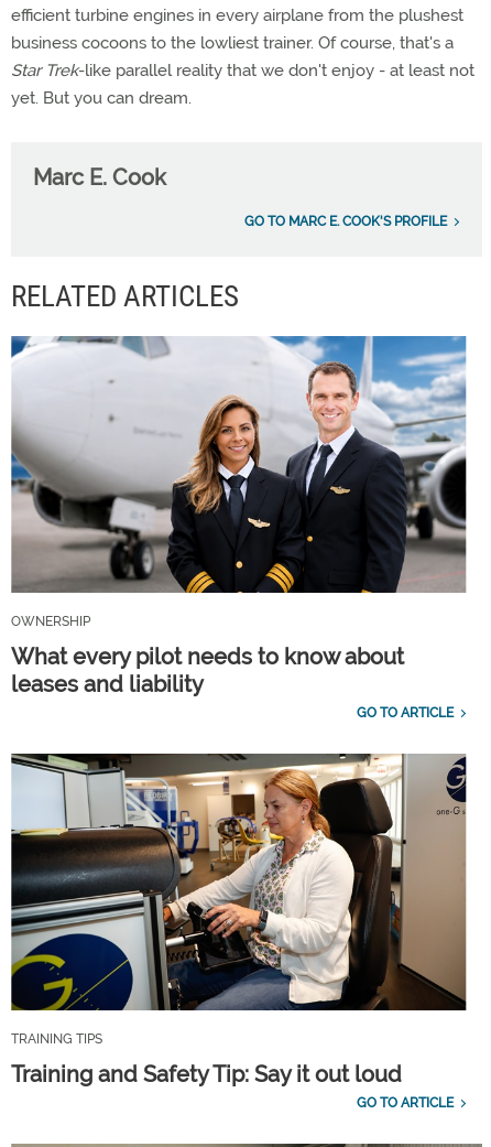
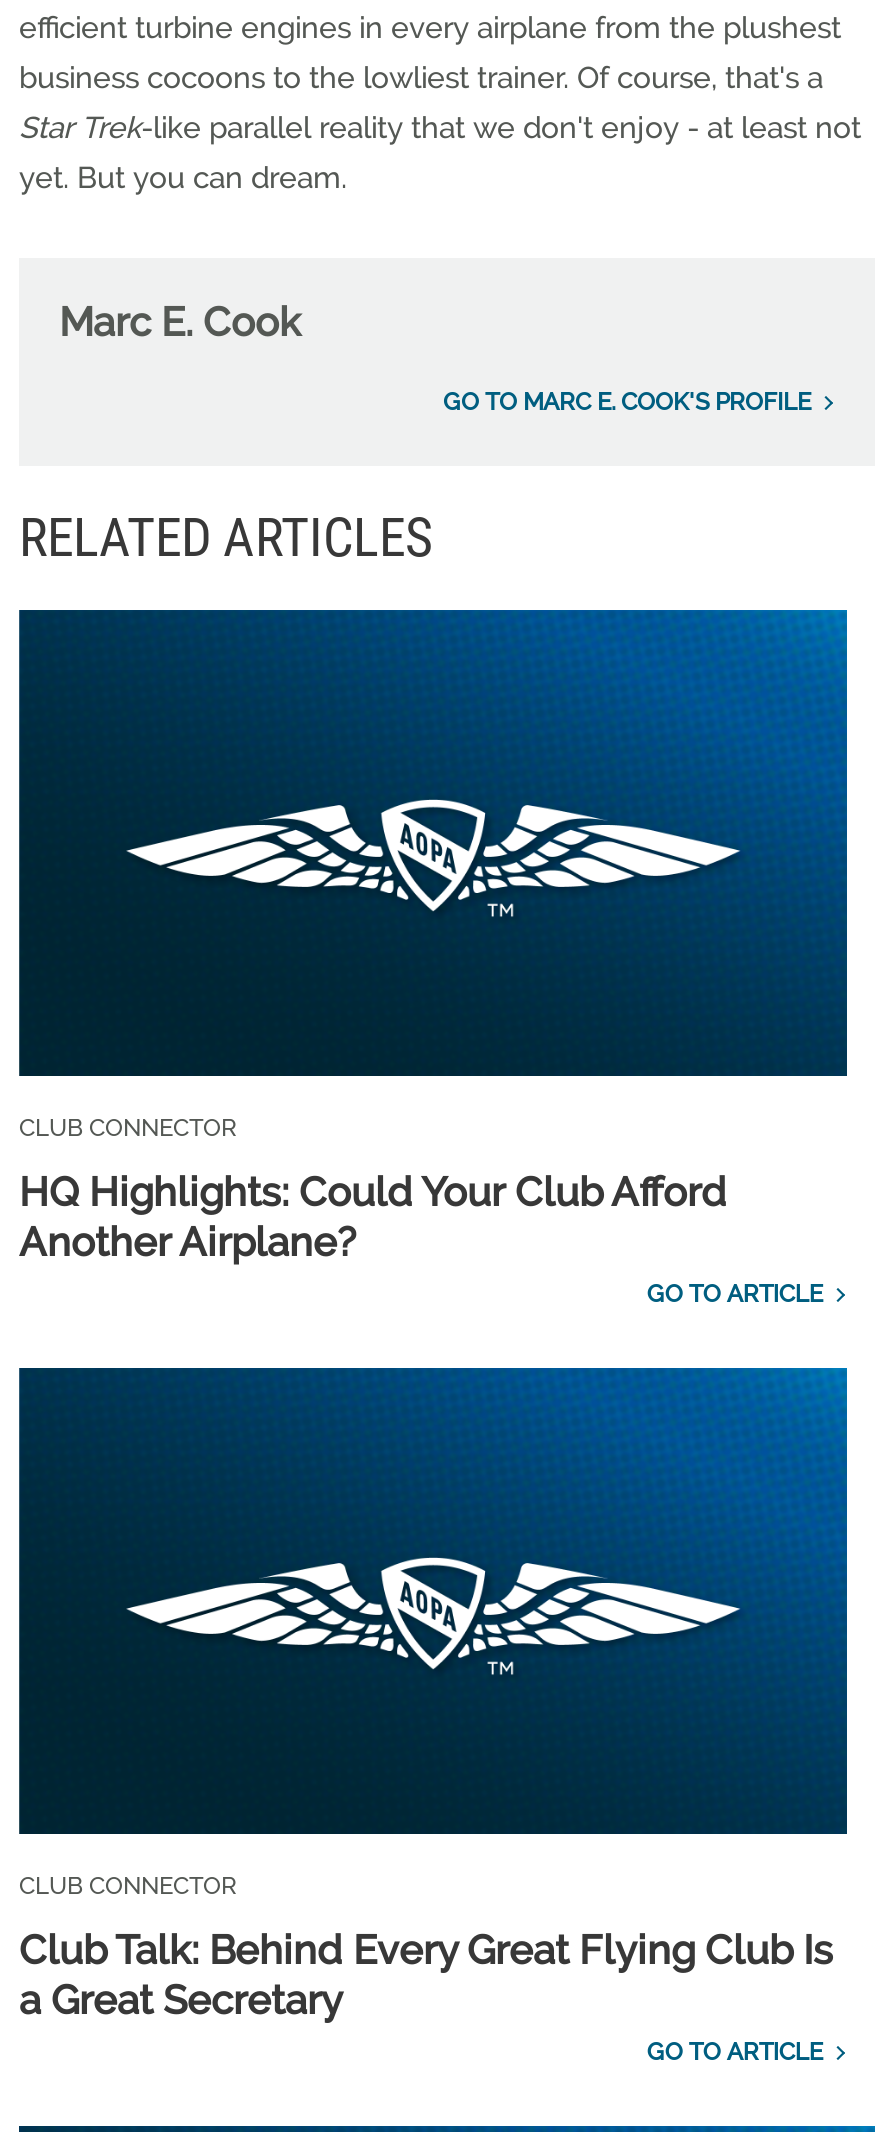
[10,335,467,629] [image] | OWNERSHIP -> [17,608,849,1142] [image] | CLUB CONNECTOR
[11,643,404,697] What every pilot needs to know about | leases and liability -> [19,1168,727,1266] HQ Highlights: Could Your Club Afford | Another Airplane?
[10,753,467,1046] [image] | TRAINING TIPS -> [17,1366,849,1899] [image] | CLUB CONNECTOR
[11,1061,402,1087] Training and Safety Tip: Say it out loud -> [19,1925,833,2023] Club Talk: Behind Every Great Flying Club Is | a Great Secretary

